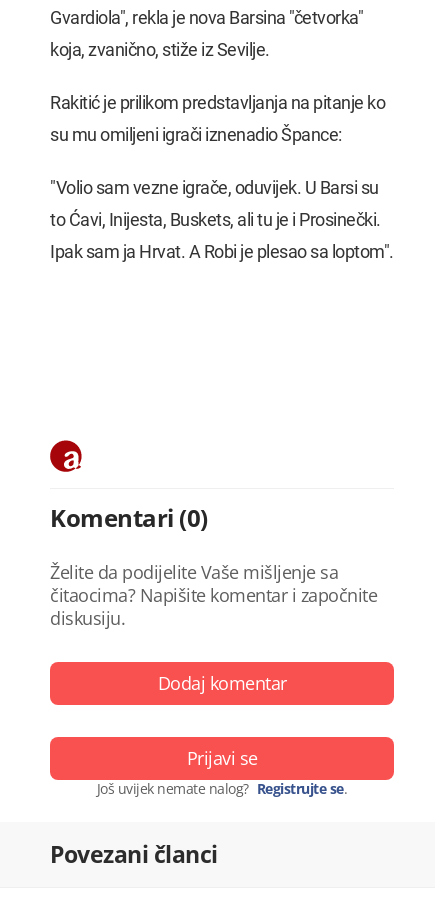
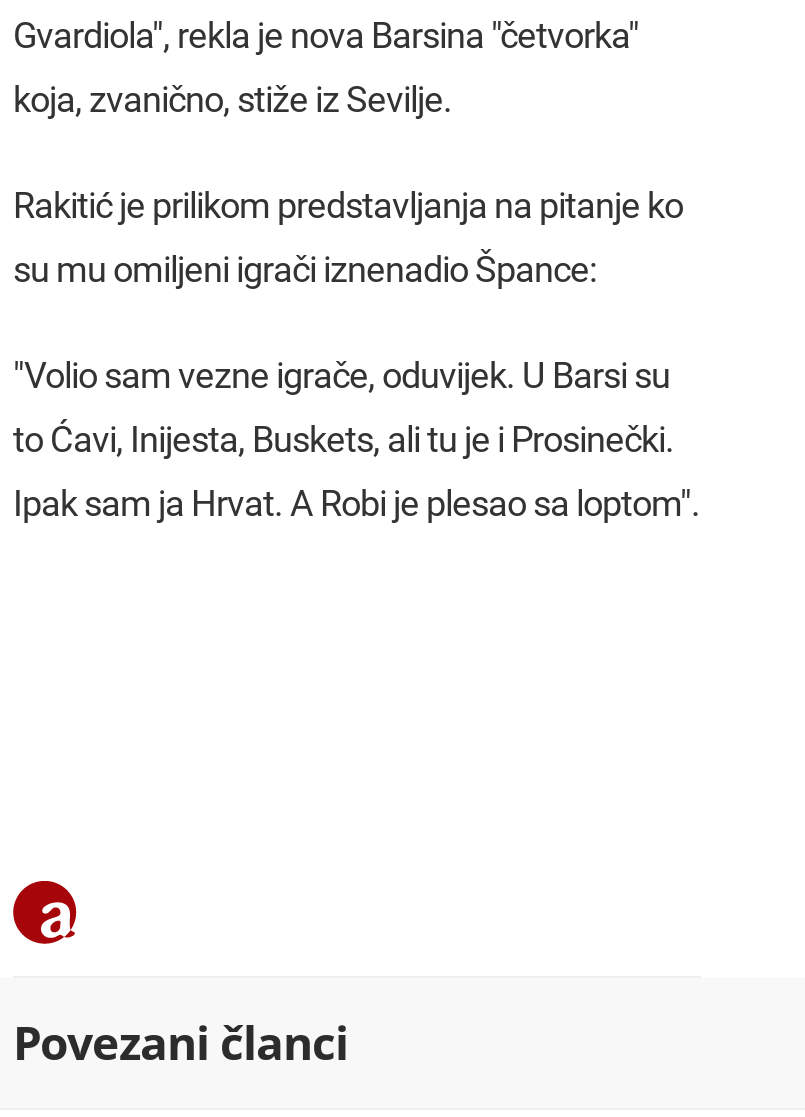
[50,501,377,798] Komentari (0) | Želite da podijelite Vaše mišljenje sa | čitaocima? Napišite komentar i započnite | diskusiju. | Dodaj komentar | Prijavi se | Još uvijek nemate nalog? Registrujte se. -> none

